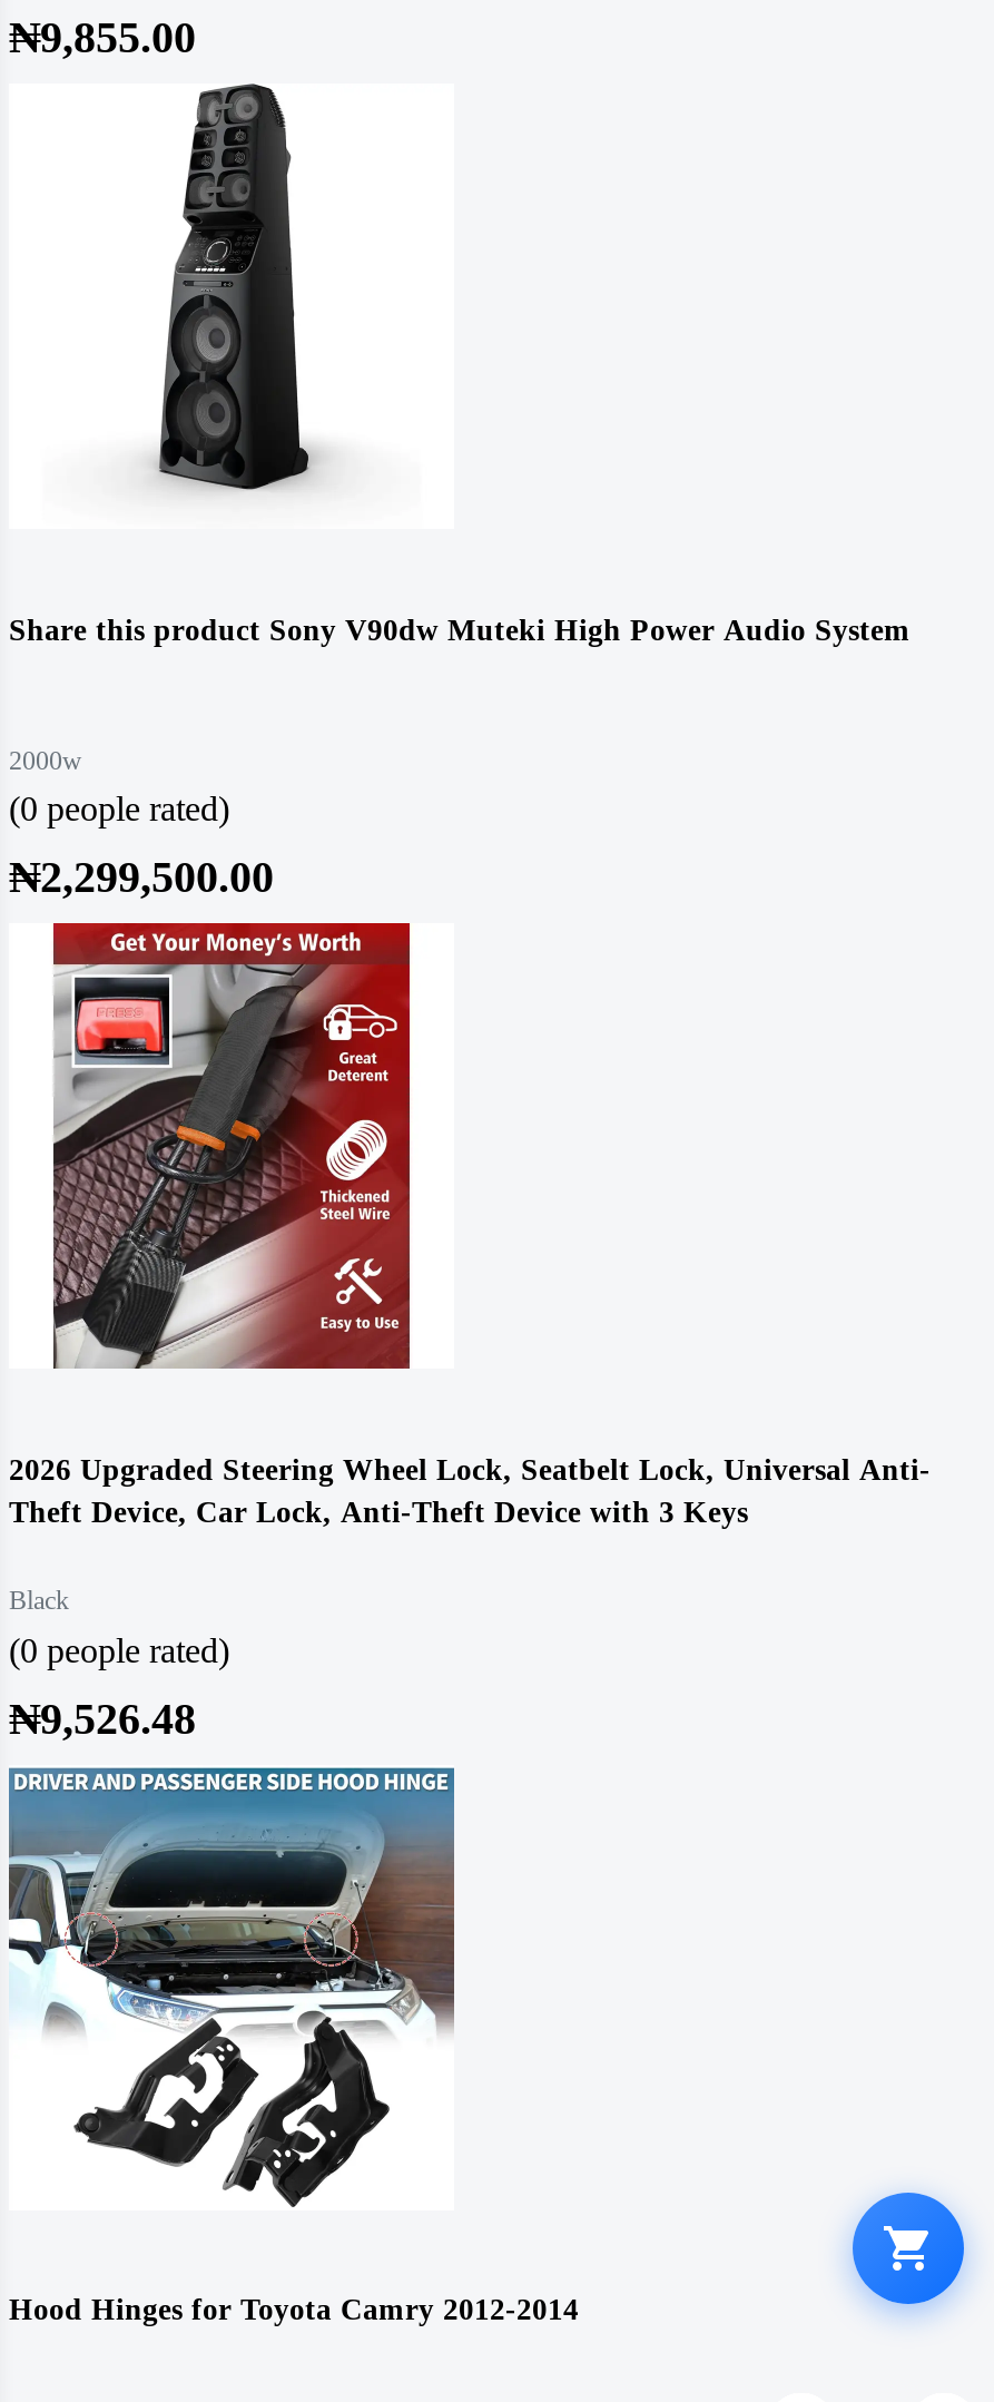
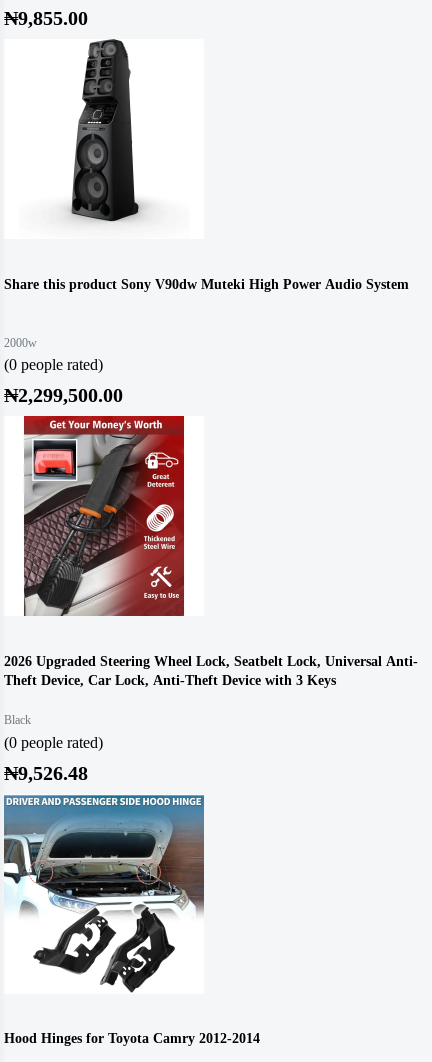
[846,2190,971,2320] [image] -> none

